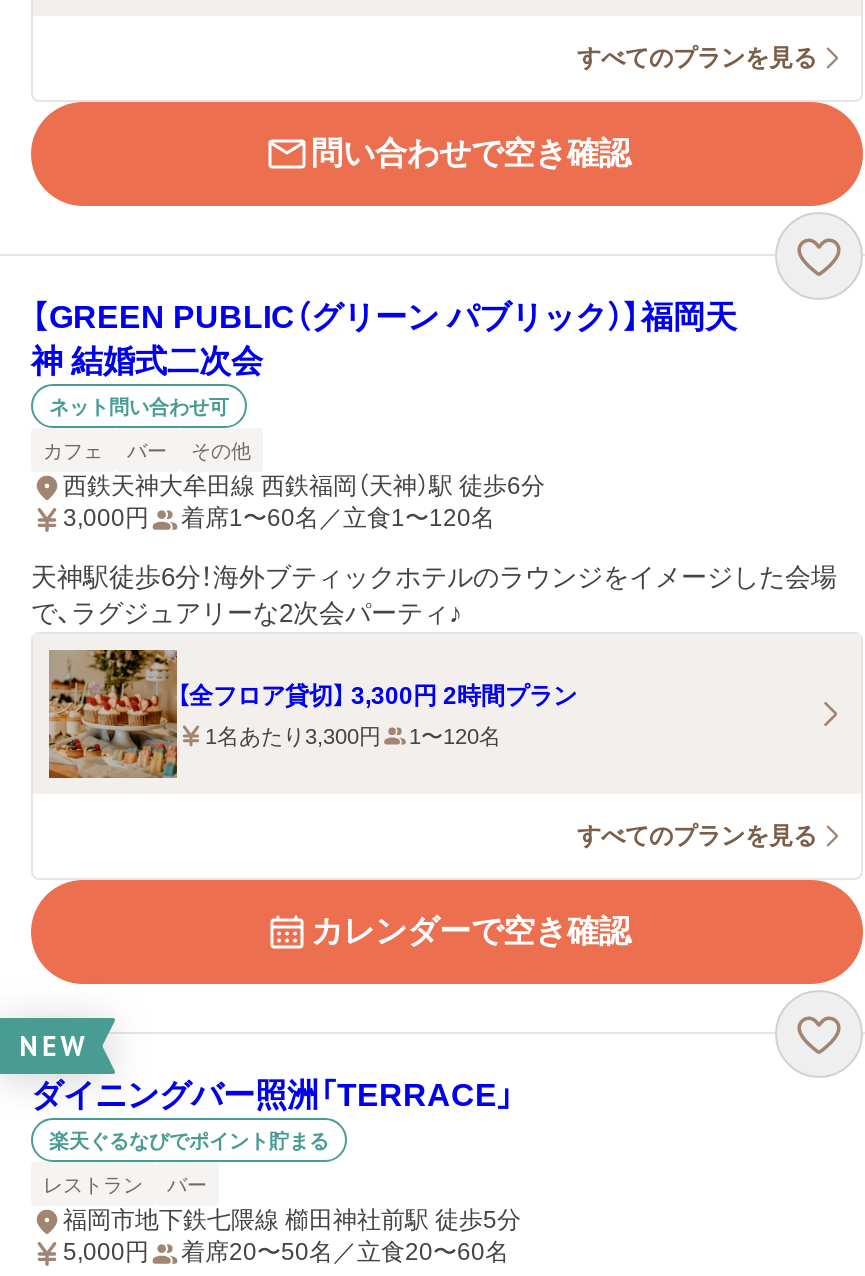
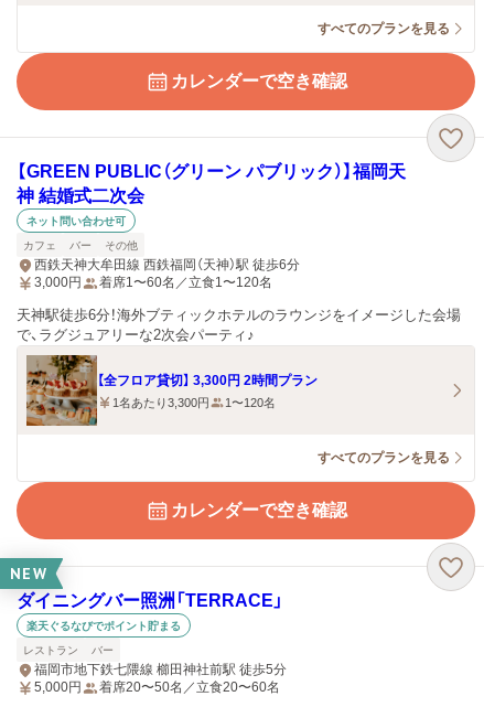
[311,136,631,170] 問い合わせで空き確認 -> [171,72,347,90] カレンダーで空き確認

